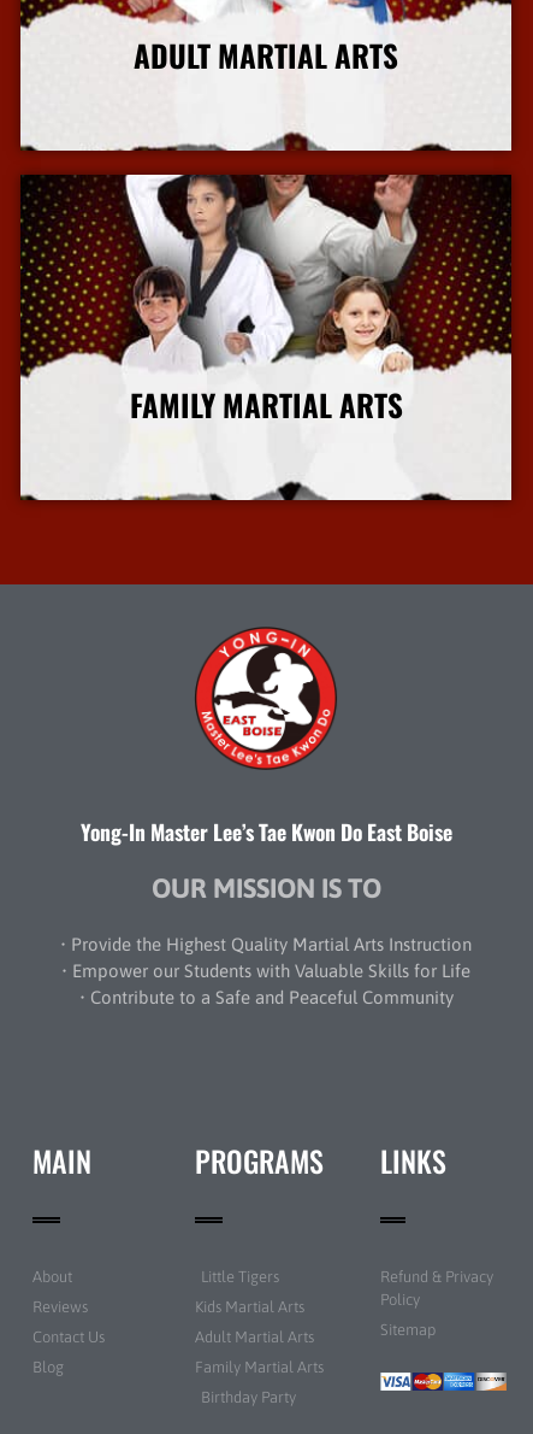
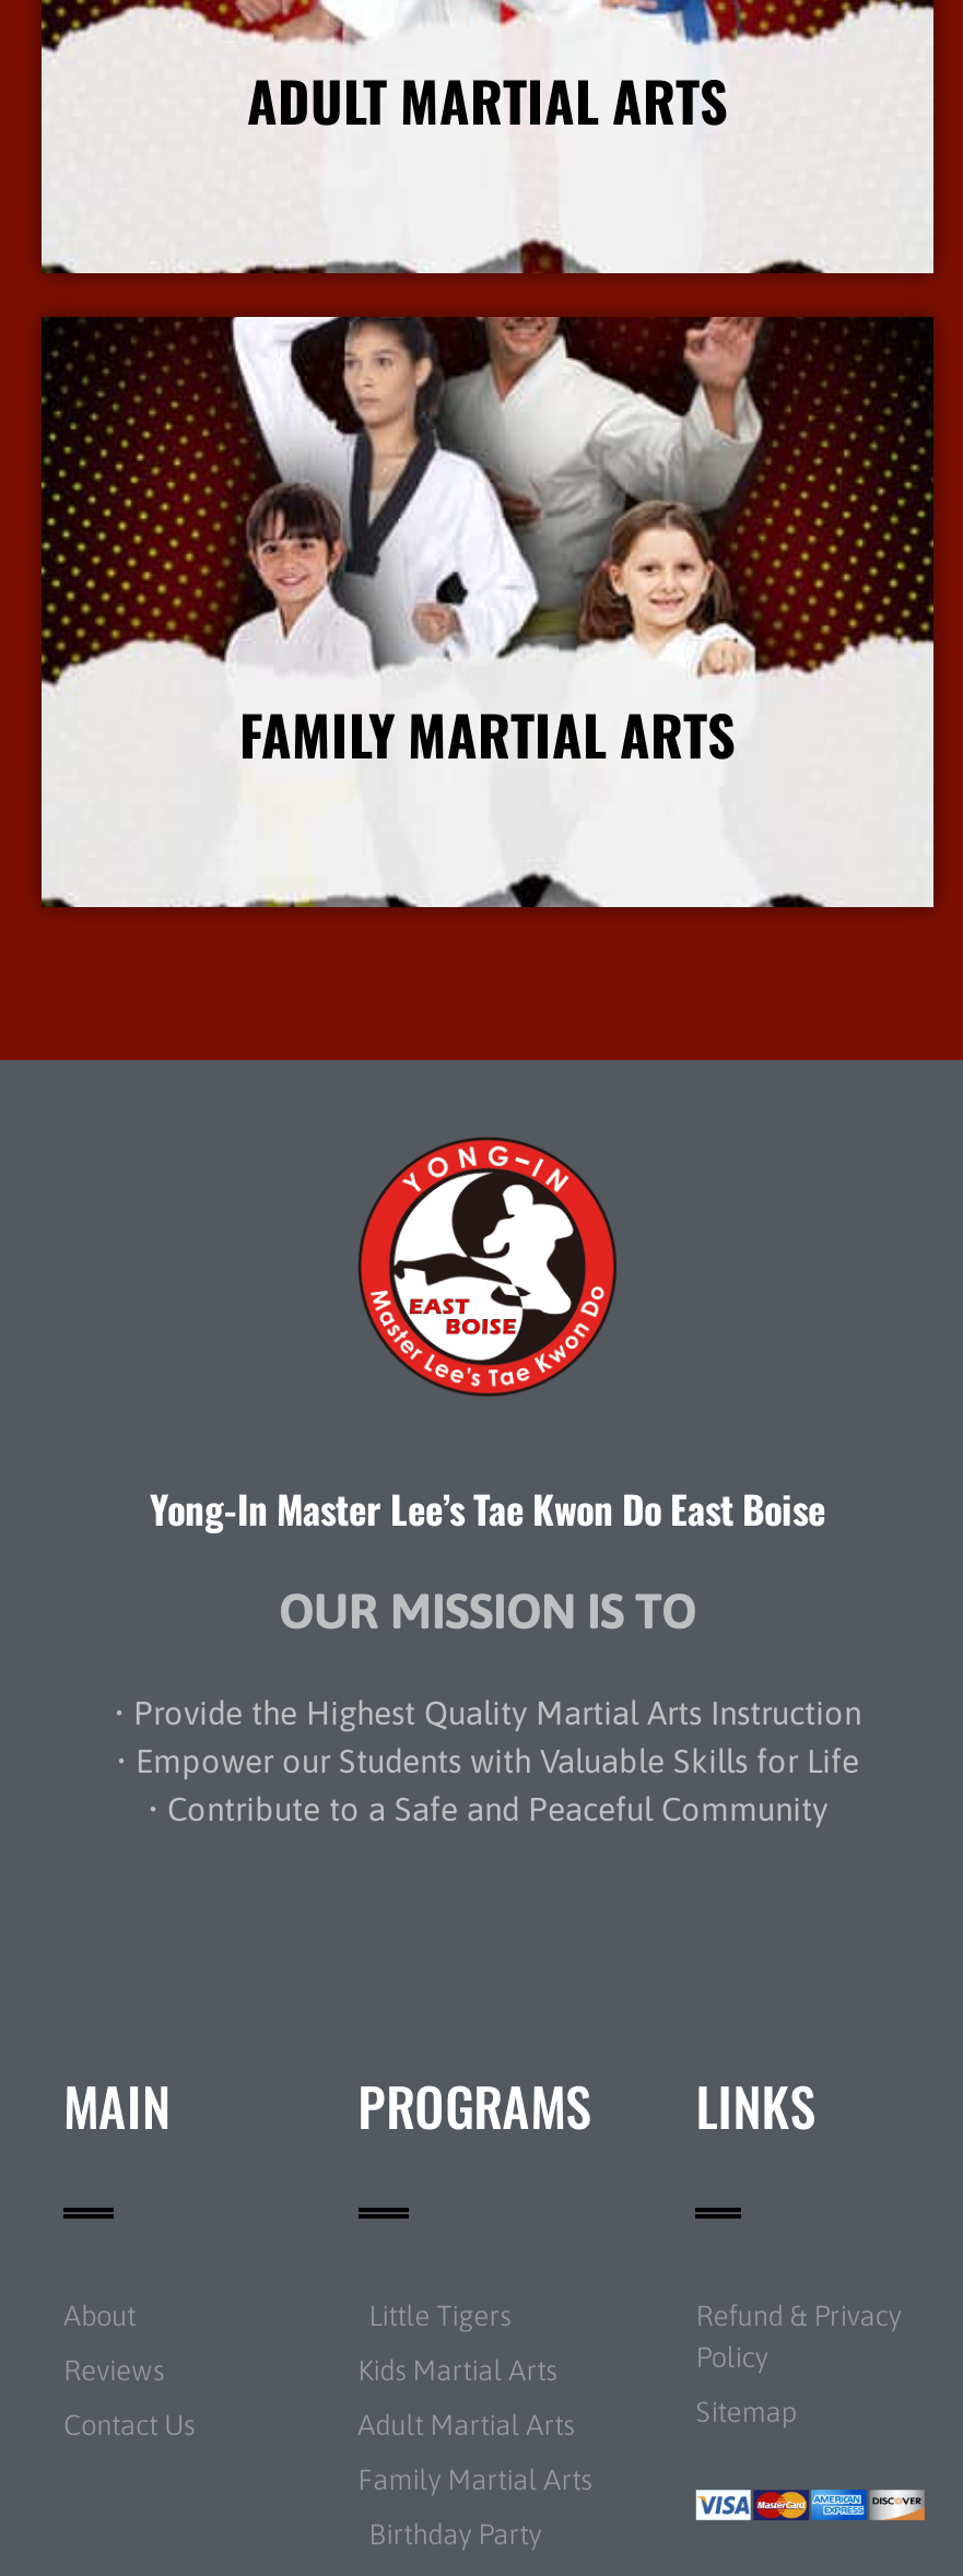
[32,1359,64,1377] Blog -> none

